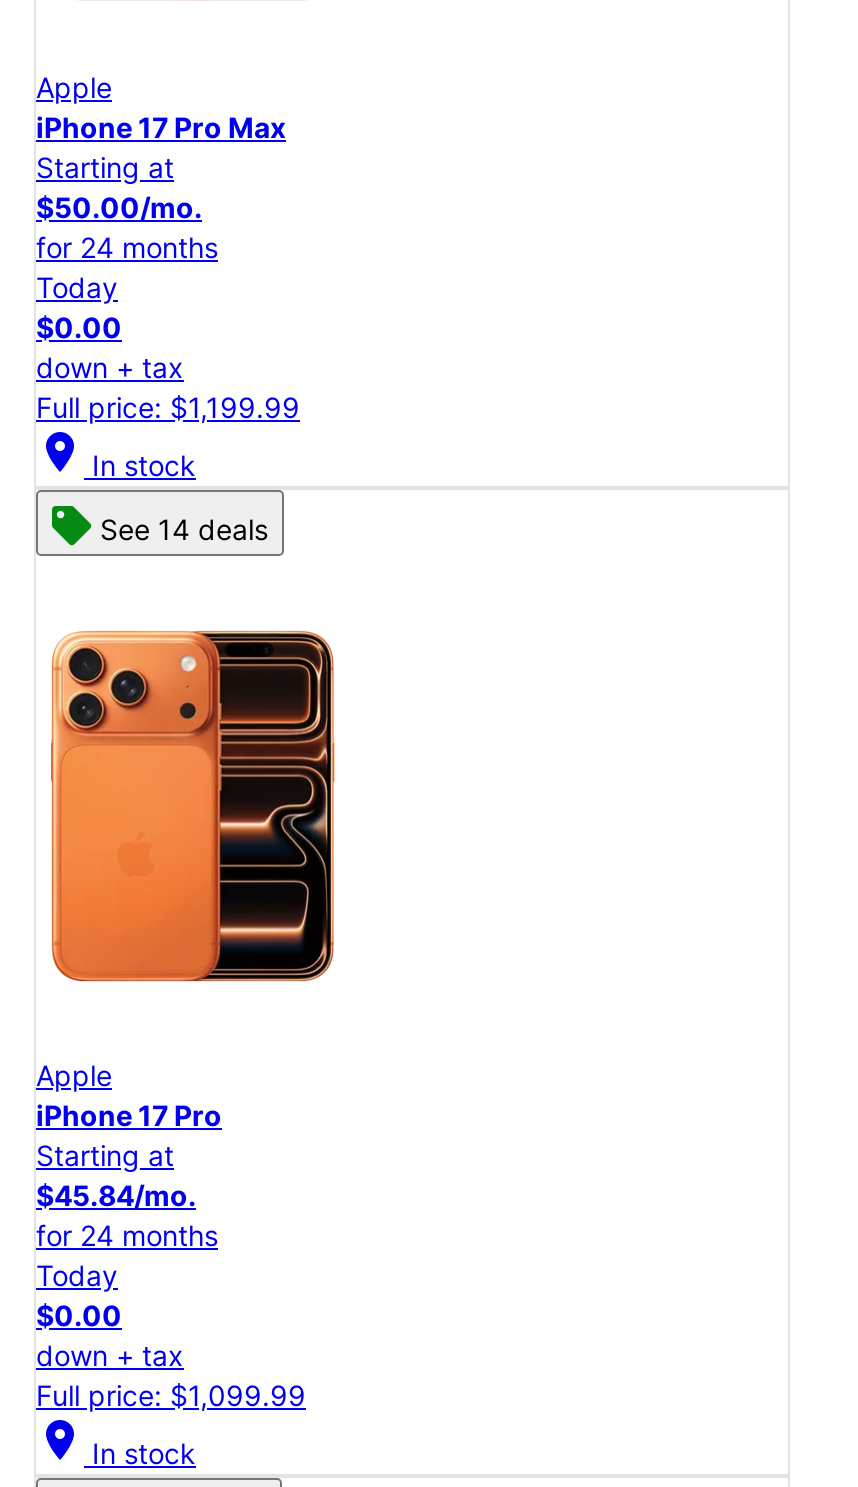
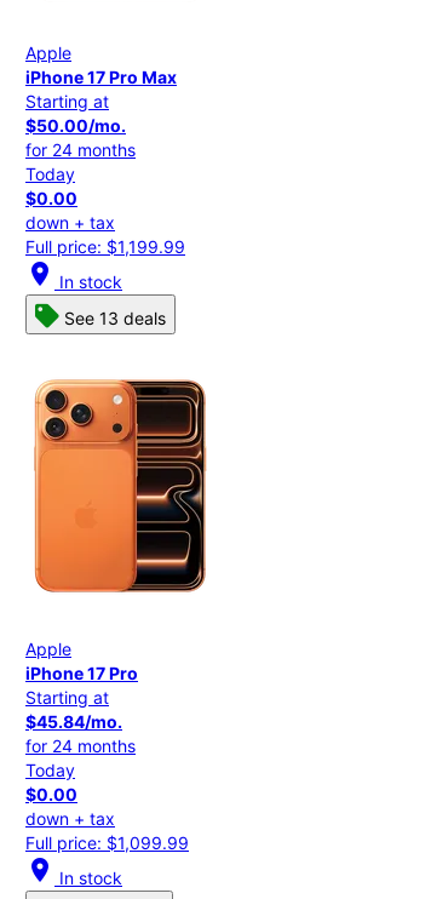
[100,513,268,547] See 14 deals -> [64,308,166,329] See 13 deals

